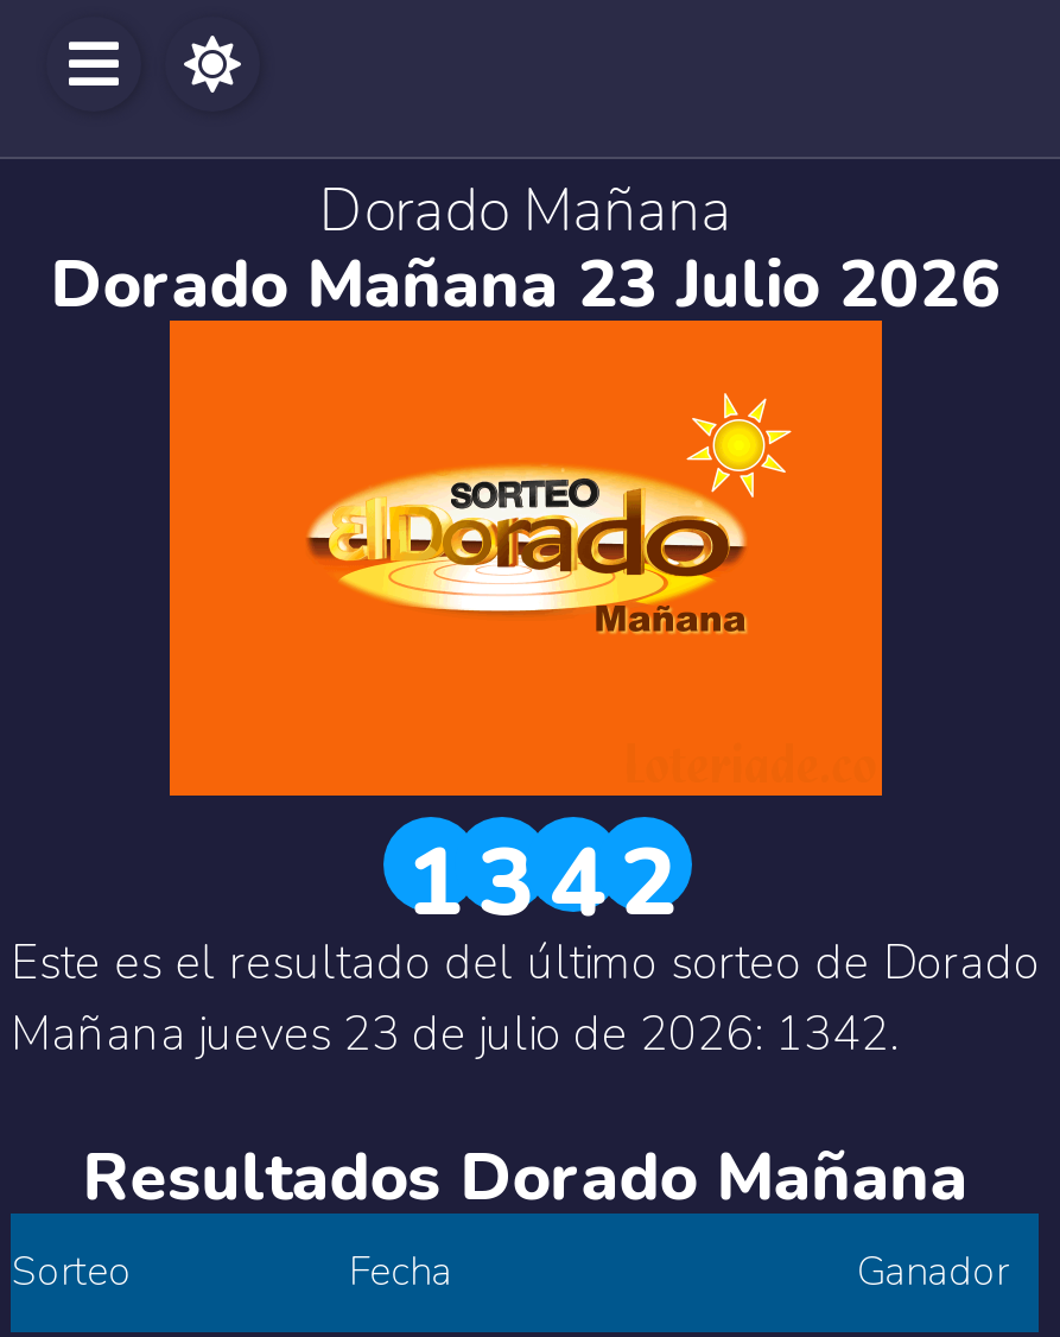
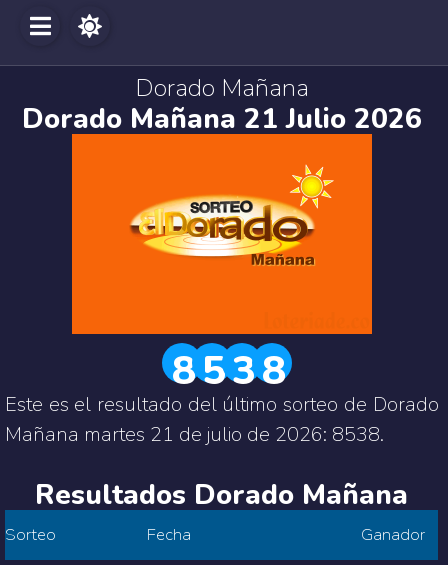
[51,240,1000,330] Dorado Mañana 23 Julio 2026 -> [22,100,422,138] Dorado Mañana 21 Julio 2026
[407,819,677,948] 1 3 4 2 -> [172,344,286,398] 8 5 3 8
[11,1002,899,1066] Mañana jueves 23 de julio de 2026: 1342. -> [5,421,384,448] Mañana martes 21 de julio de 2026: 8538.

